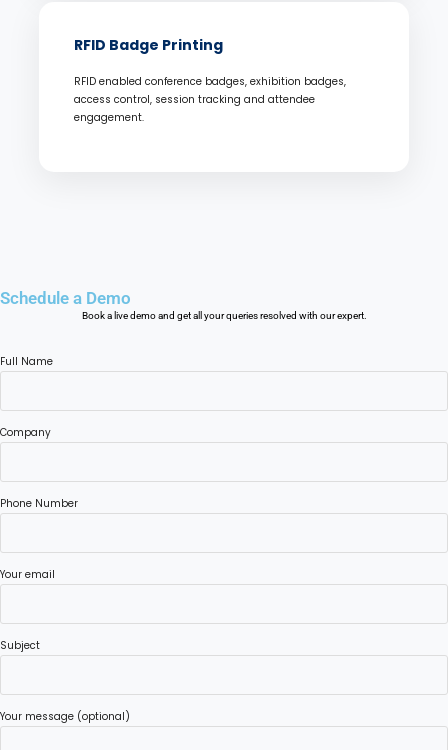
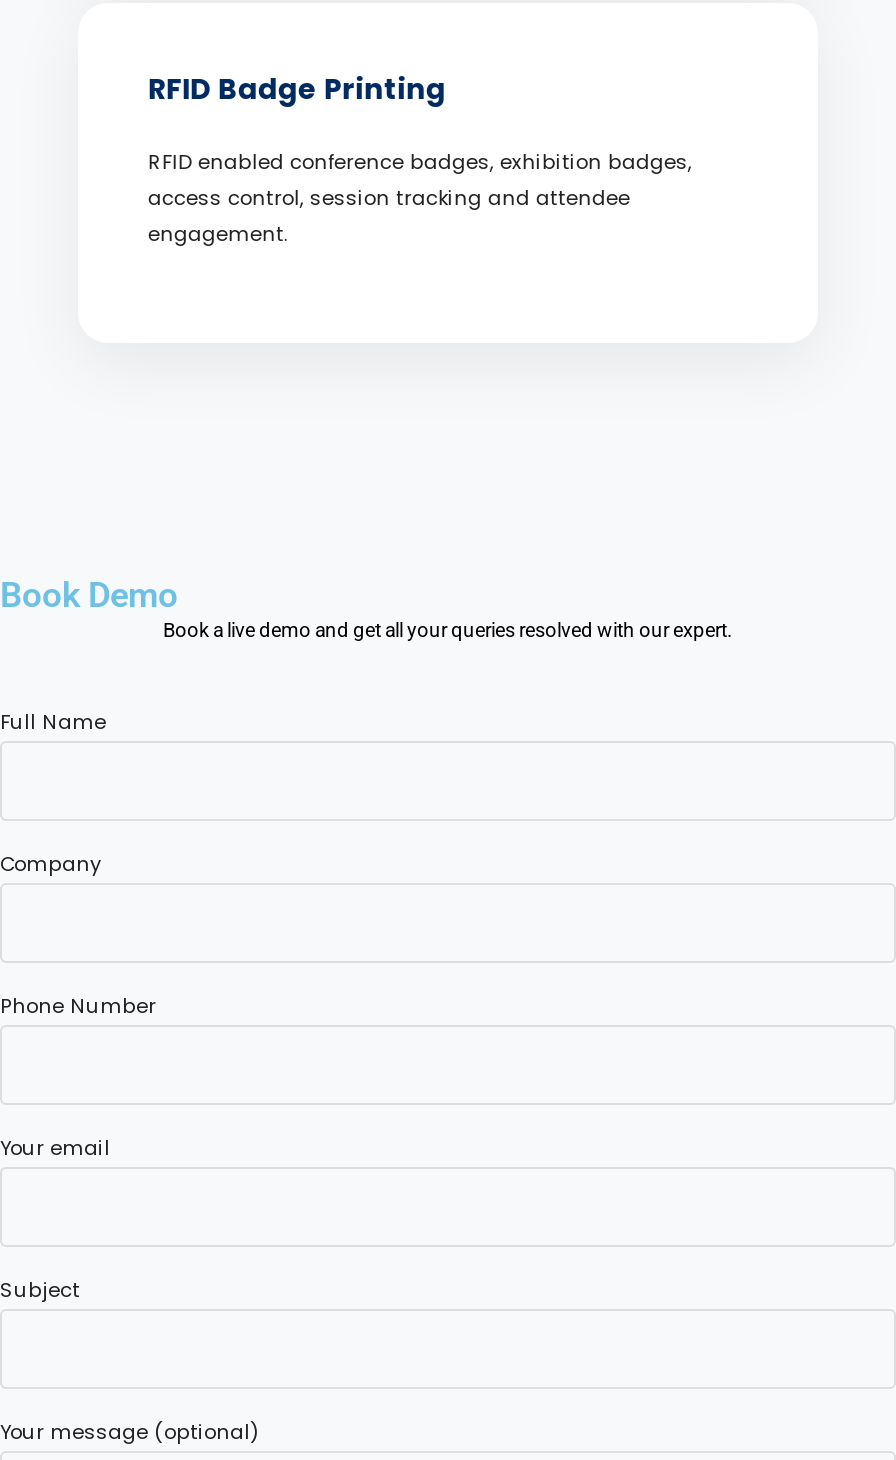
[0,288,131,308] Schedule a Demo -> [0,575,178,615] Book Demo

